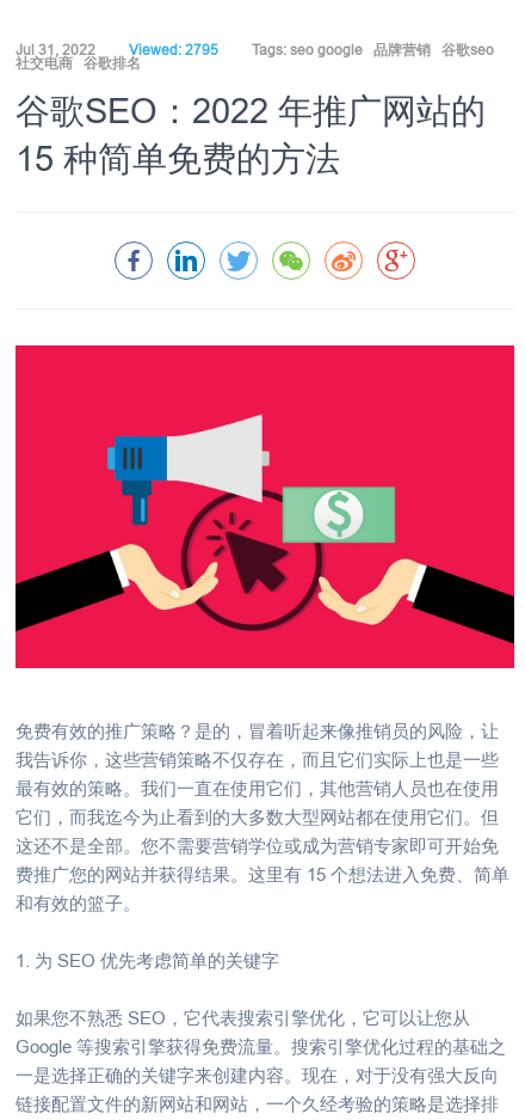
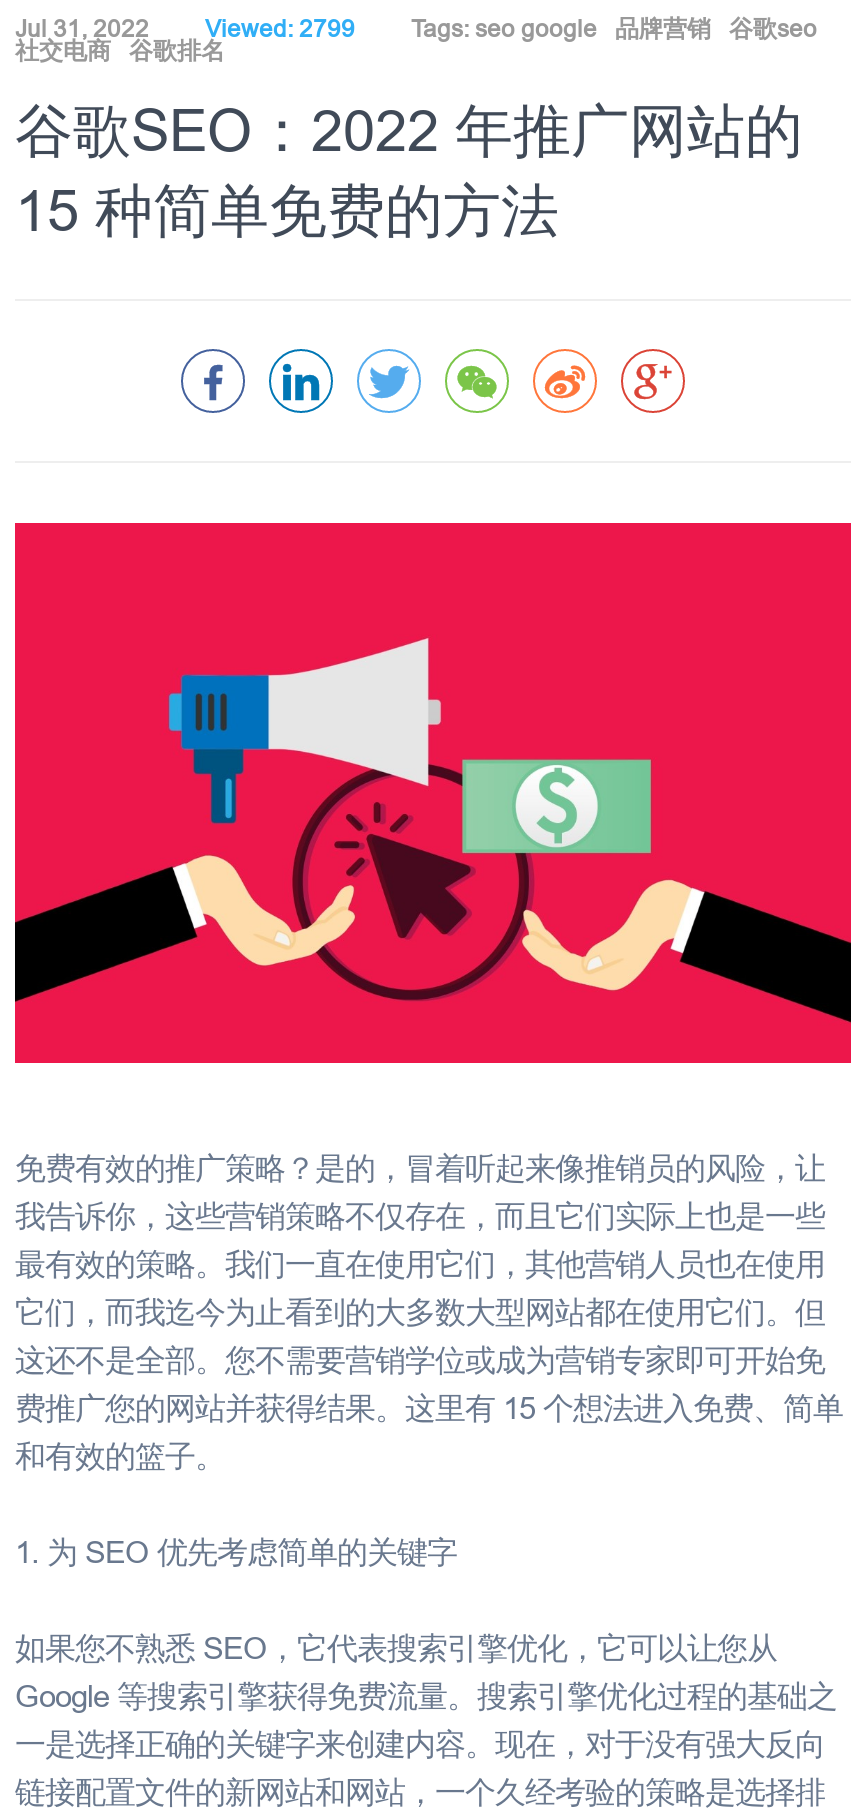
[16,41,501,59] Jul 31, 2022 Viewed: 2795 Tags: seo google 品牌营销 谷歌seo -> [15,13,829,43] Jul 31, 2022 Viewed: 2799 Tags: seo google 品牌营销 谷歌seo

